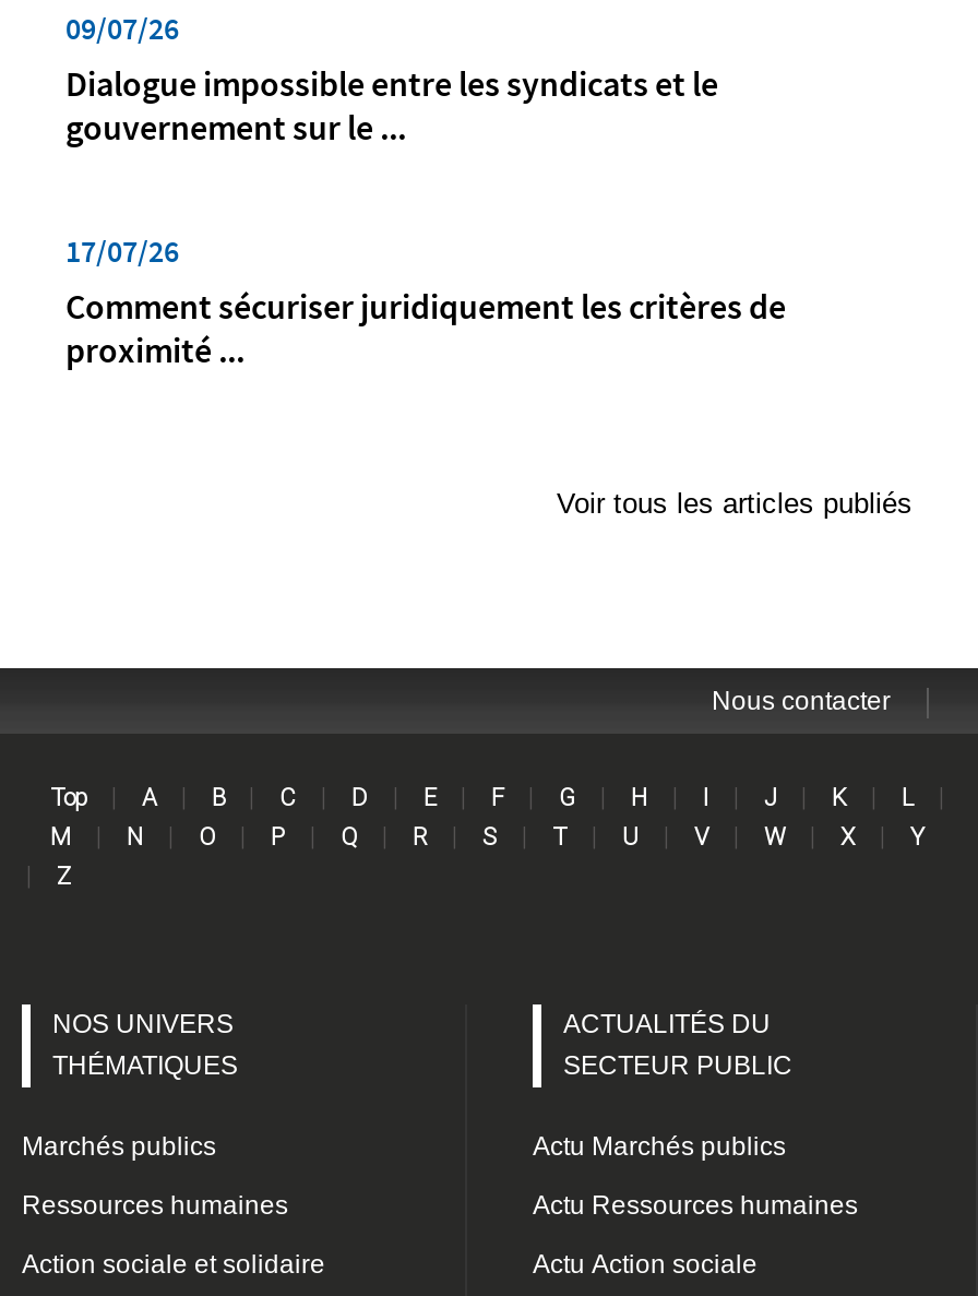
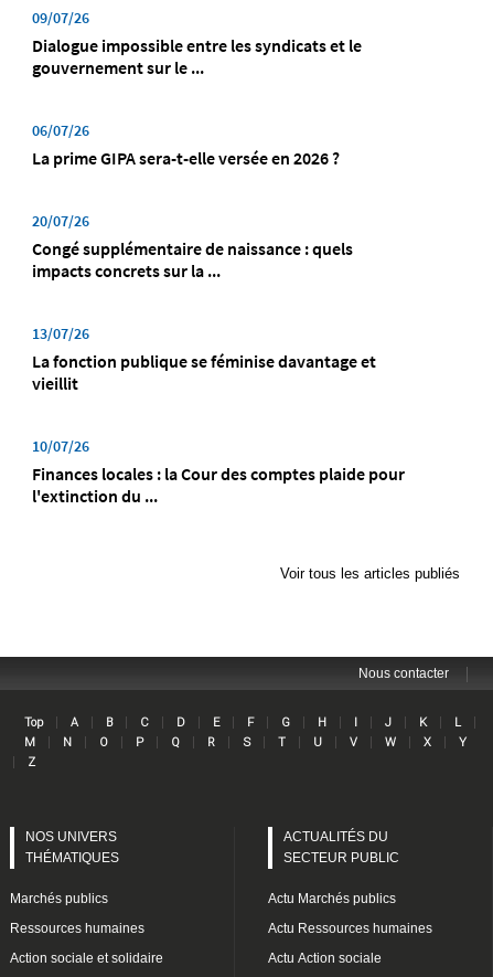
[65,231,786,371] 17/07/26 | Comment sécuriser juridiquement les critères de | proximité ... -> [32,120,405,507] 06/07/26 | La prime GIPA sera-t-elle versée en 2026 ? | 20/07/26 | Congé supplémentaire de naissance : quels | impacts concrets sur la ... | 13/07/26 | La fonction publique se féminise davantage et | vieillit | 10/07/26 | Finances locales : la Cour des comptes plaide pour | l'extinction du ...

